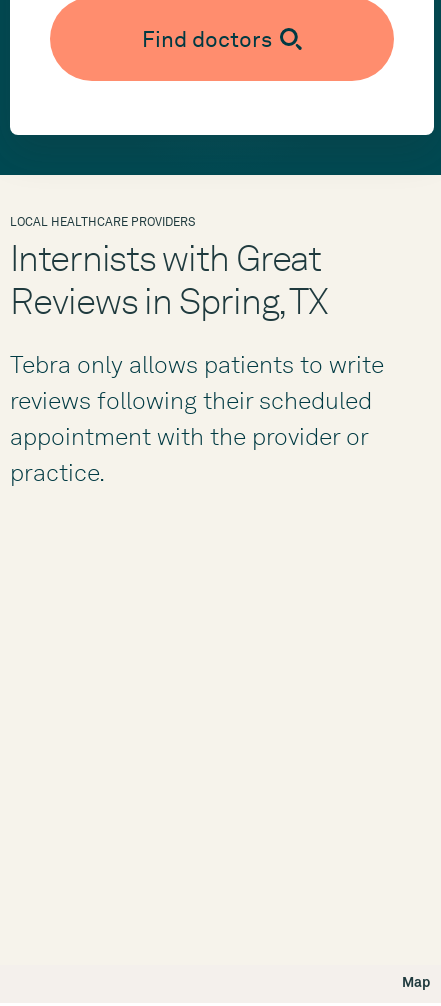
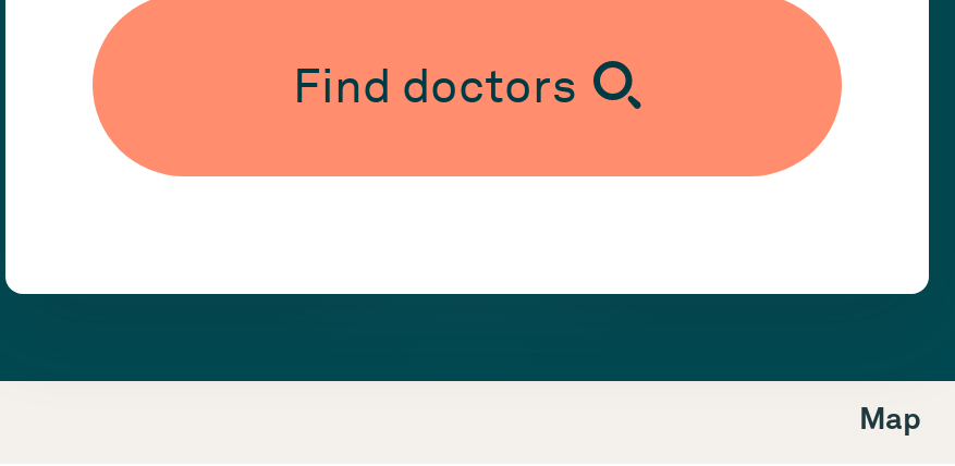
[10,215,384,487] LOCAL HEALTHCARE PROVIDERS | Internists with Great | Reviews in Spring, TX | Tebra only allows patients to write | reviews following their scheduled | appointment with the provider or | practice. -> none

